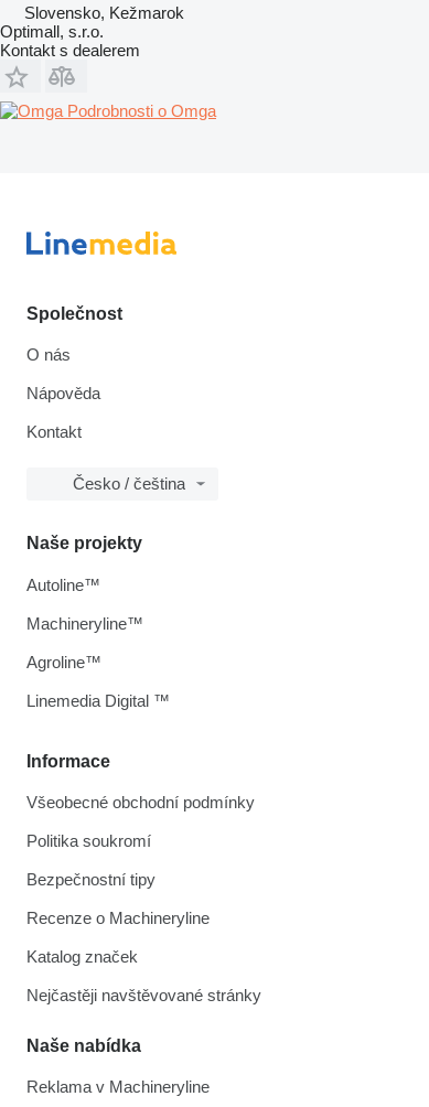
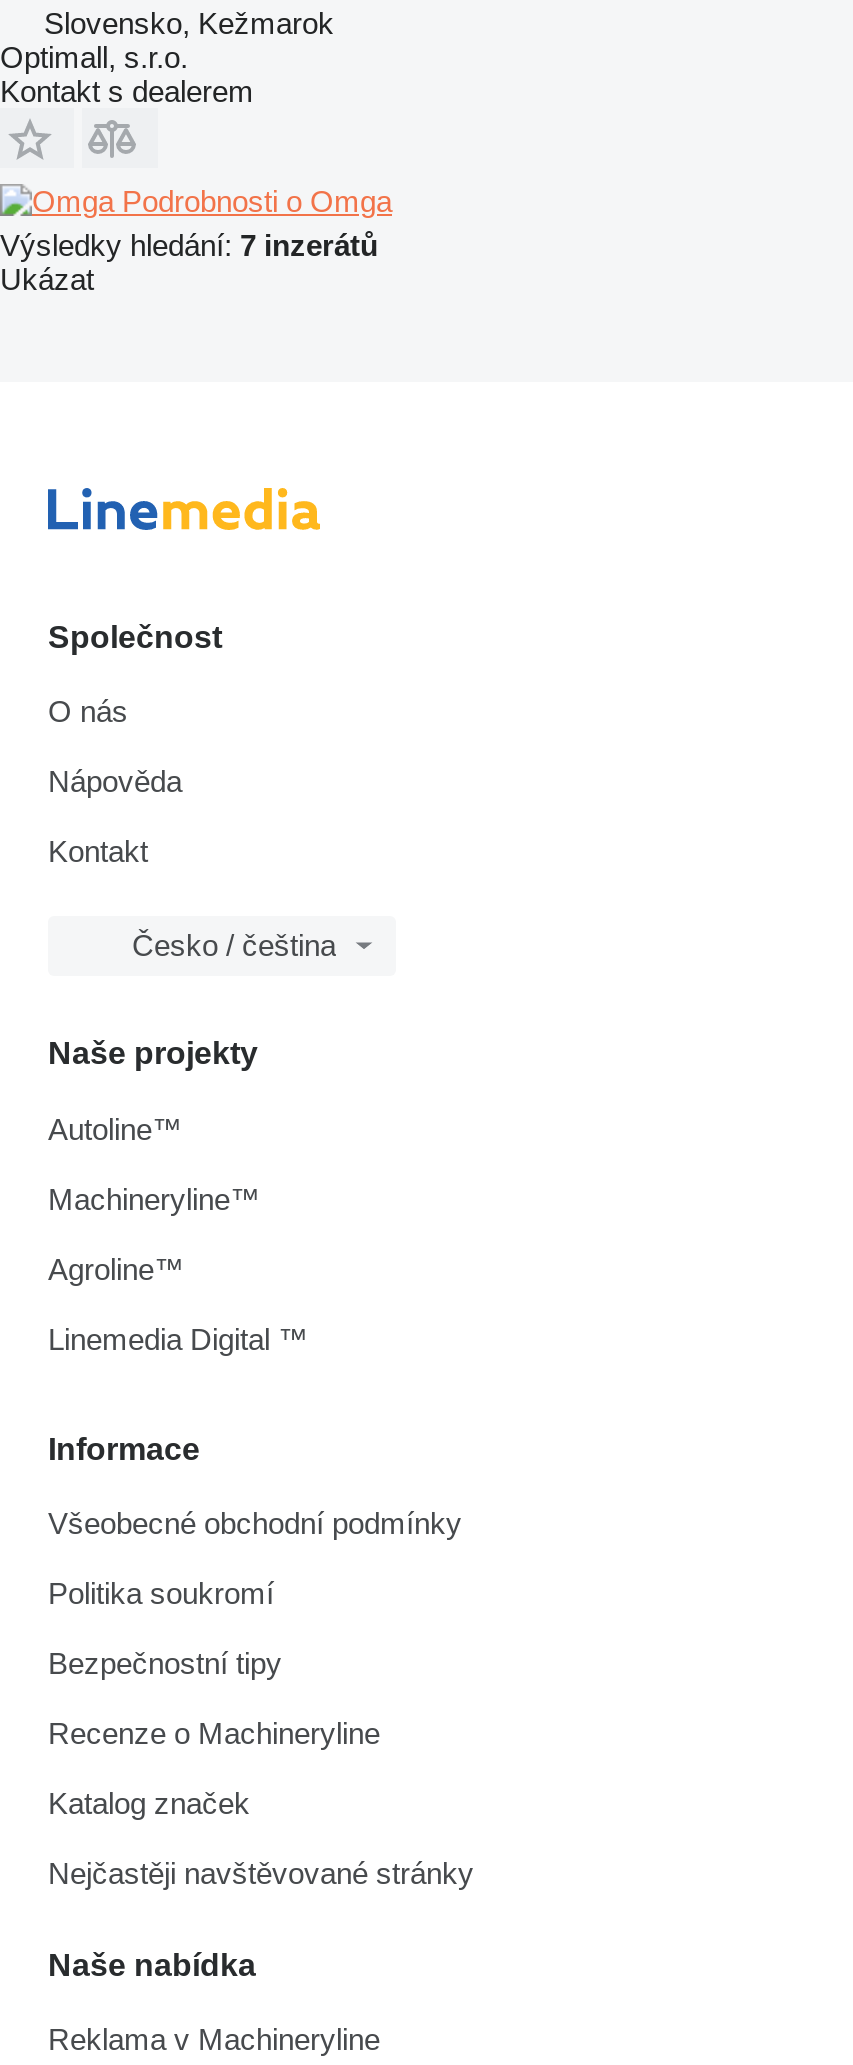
none -> [0,227,378,295] Výsledky hledání: 7 inzerátů | Ukázat

